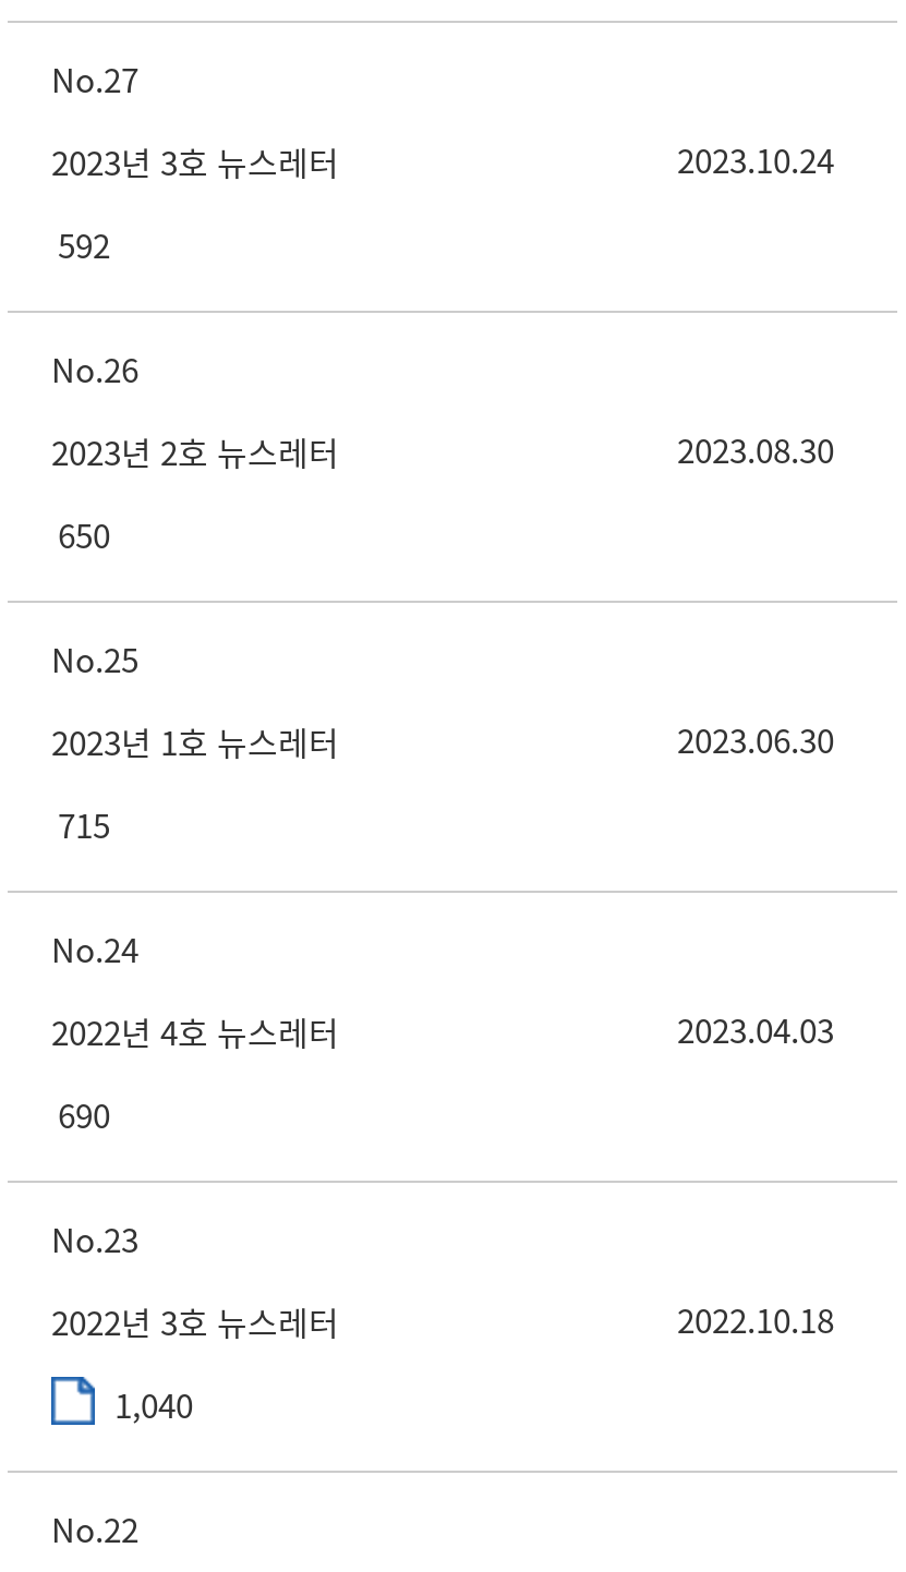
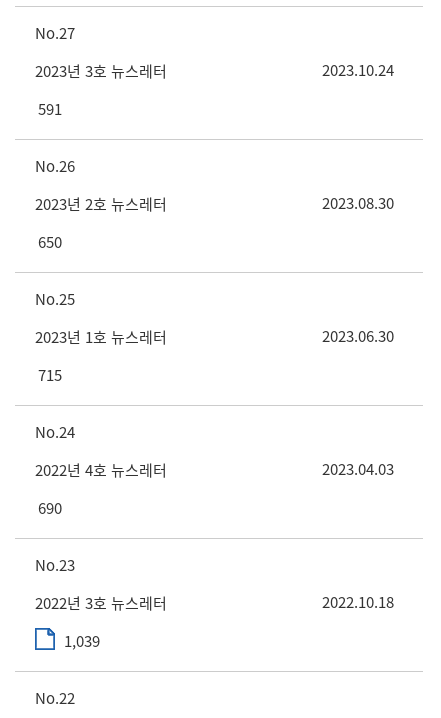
[58,221,110,269] 592 -> [38,98,62,120] 591
[114,1381,193,1429] 1,040 -> [64,630,100,652] 1,039

